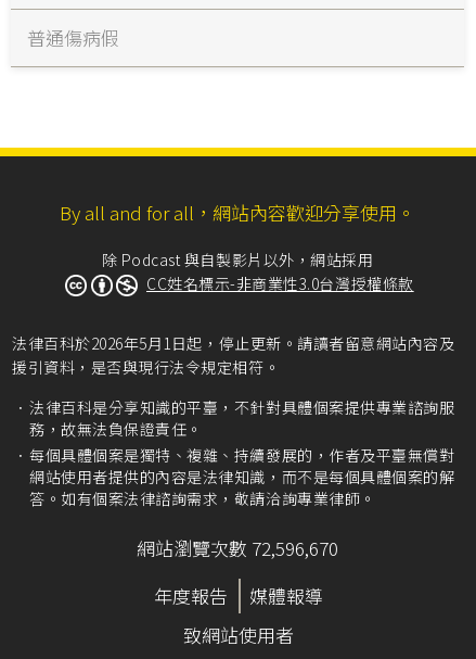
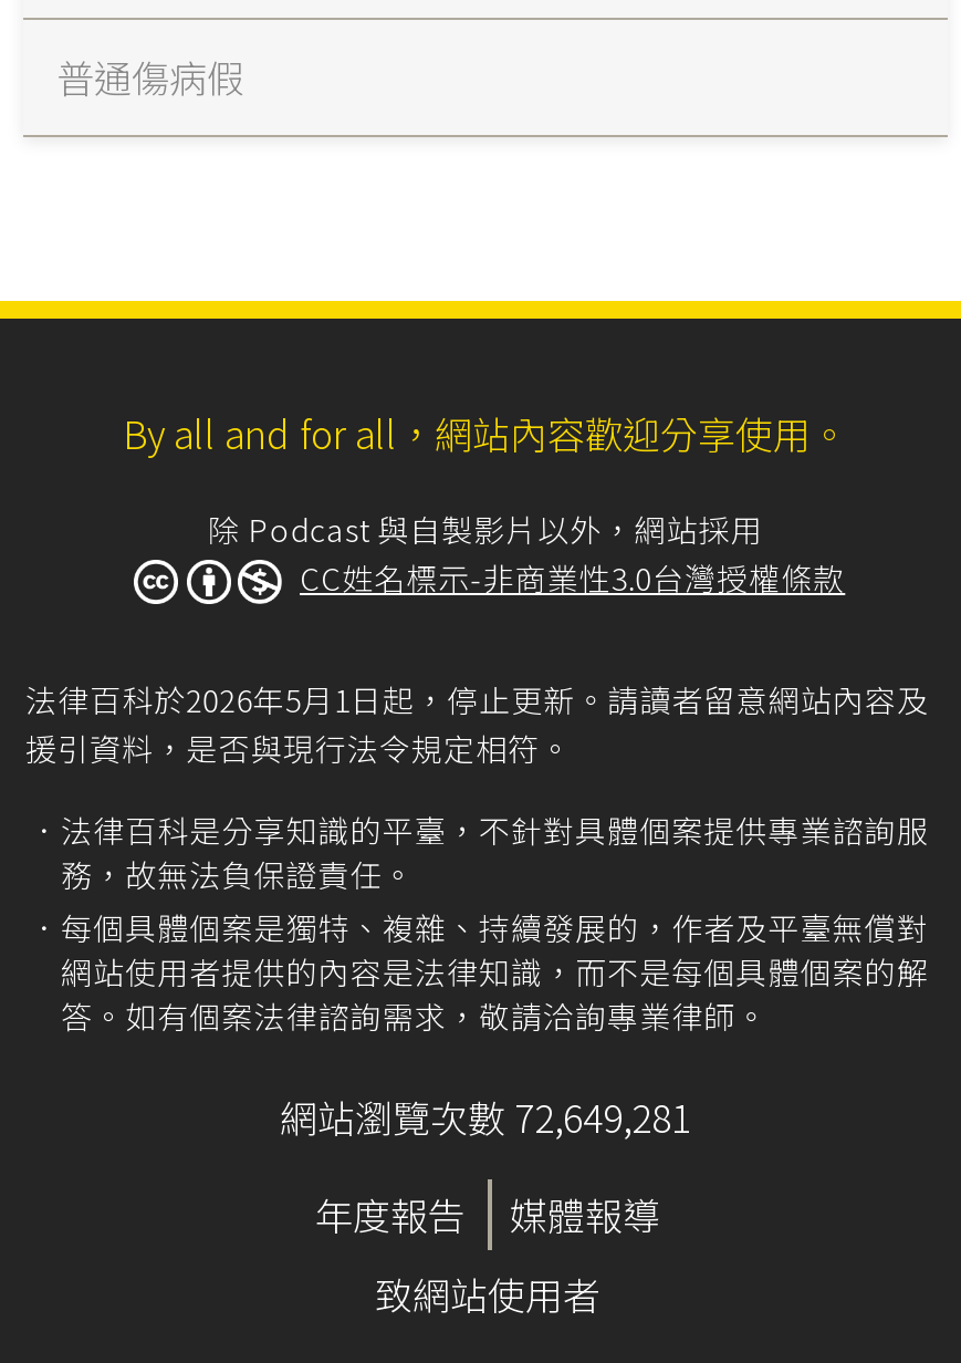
[137,534,338,561] 網站瀏覽次數 72,596,670 -> [280,1089,691,1144] 網站瀏覽次數 72,649,281

